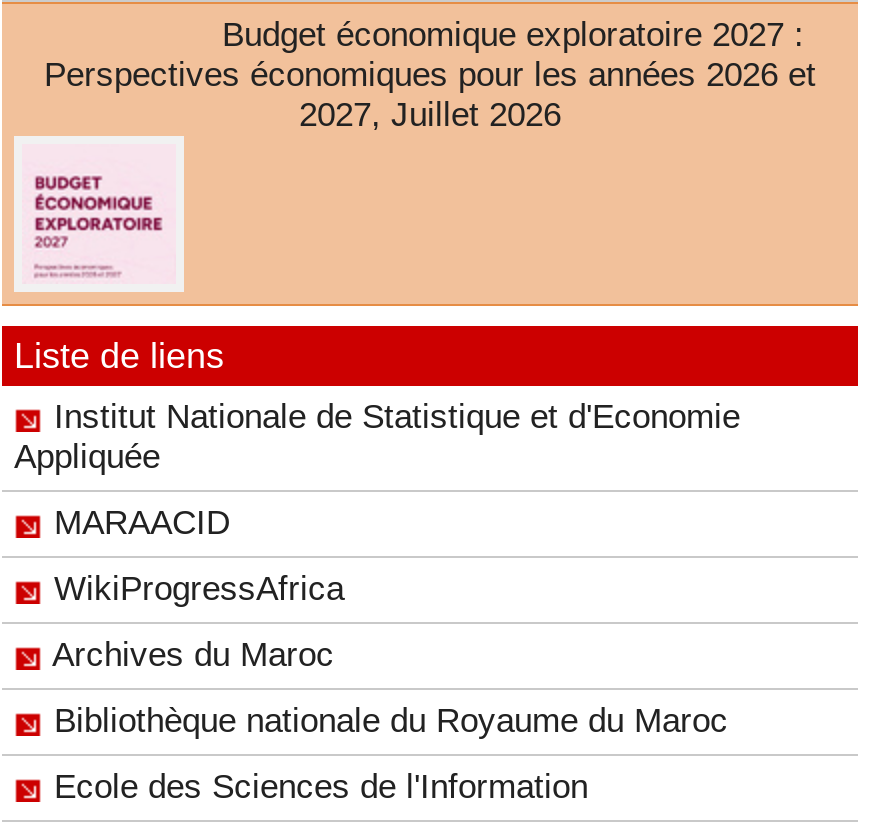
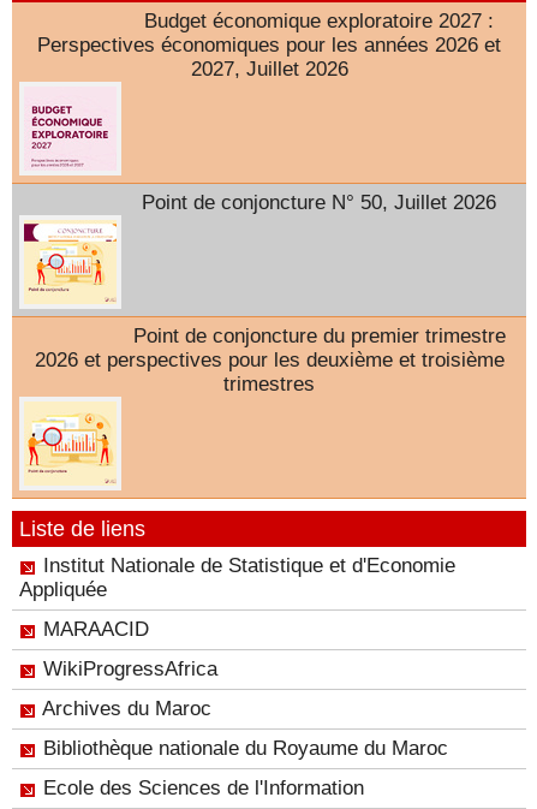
none -> [13,185,525,316] [image] | Point de conjoncture N° 50, Juillet 2026
none -> [25,403,117,486] [image]
none -> [34,325,505,395] Point de conjoncture du premier trimestre | 2026 et perspectives pour les deuxième et troisième | trimestres

